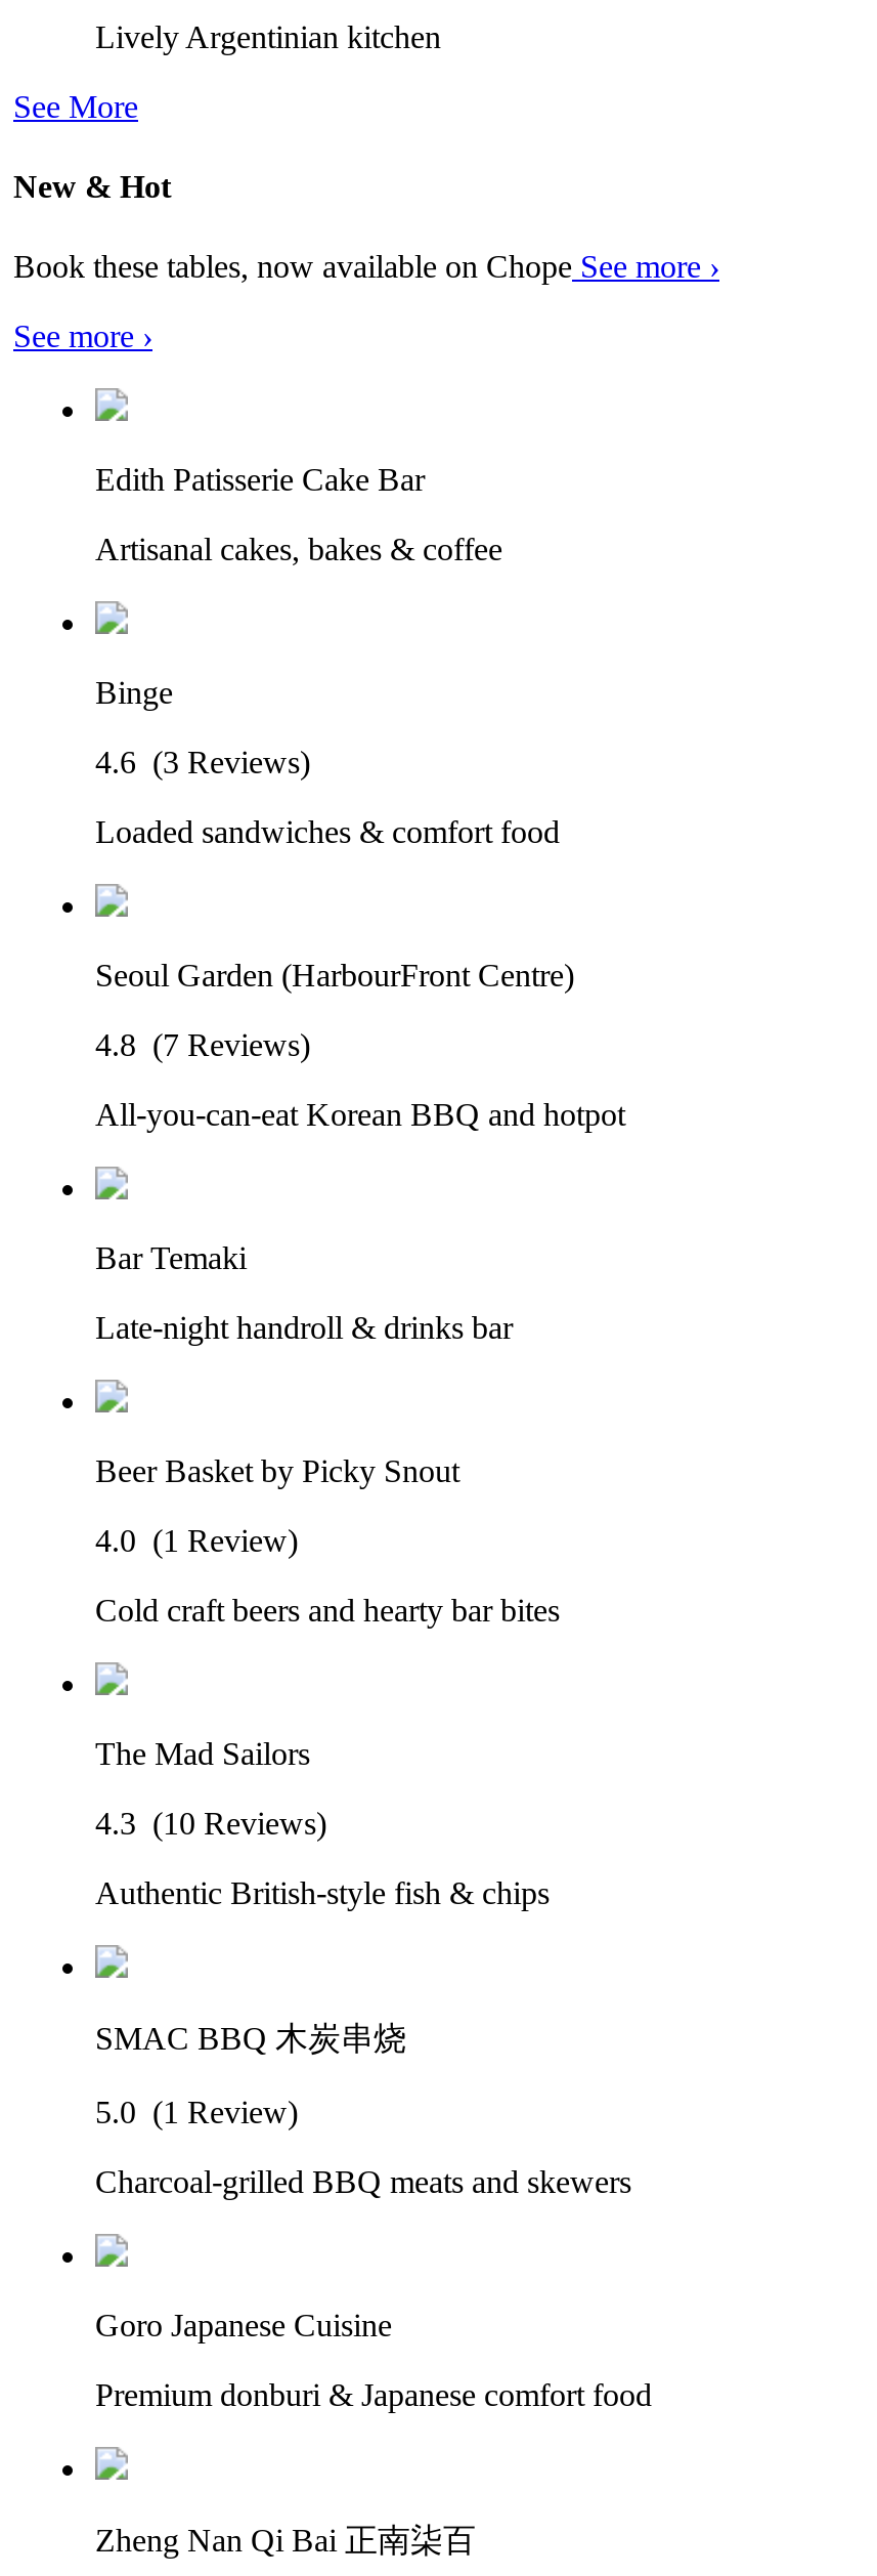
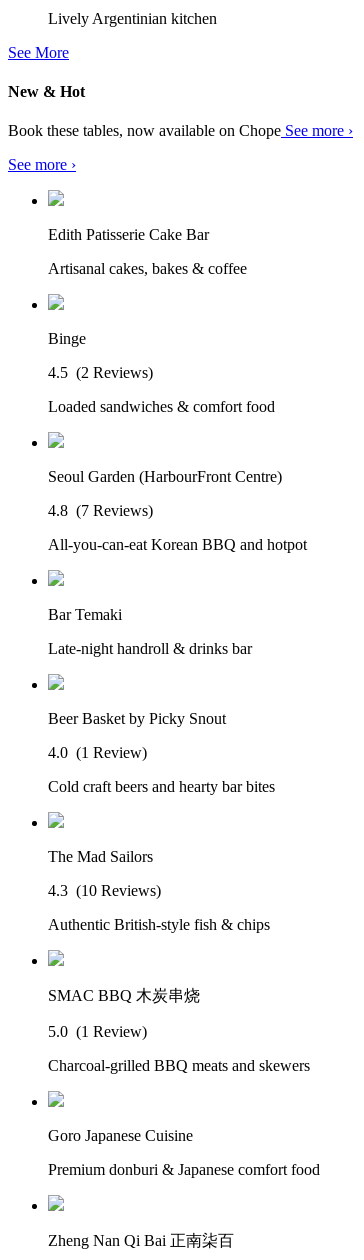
[95,745,310,780] 4.6 (3 Reviews) -> [48,364,153,381] 4.5 (2 Reviews)

